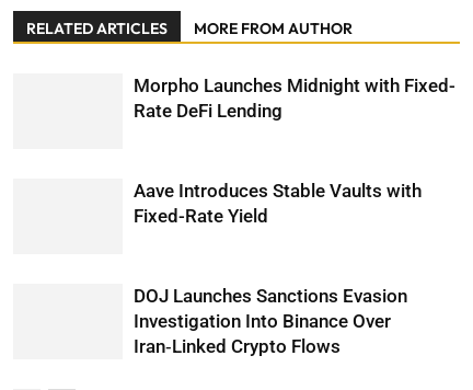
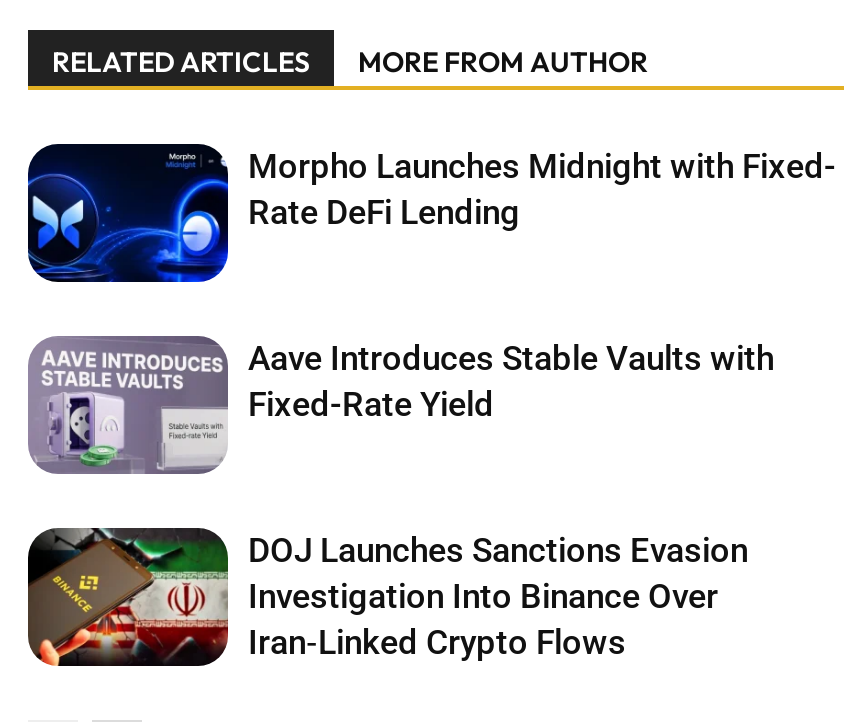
none -> [26,142,230,284] [image]
none -> [28,334,230,476] [image]
none -> [26,526,230,668] [image]

